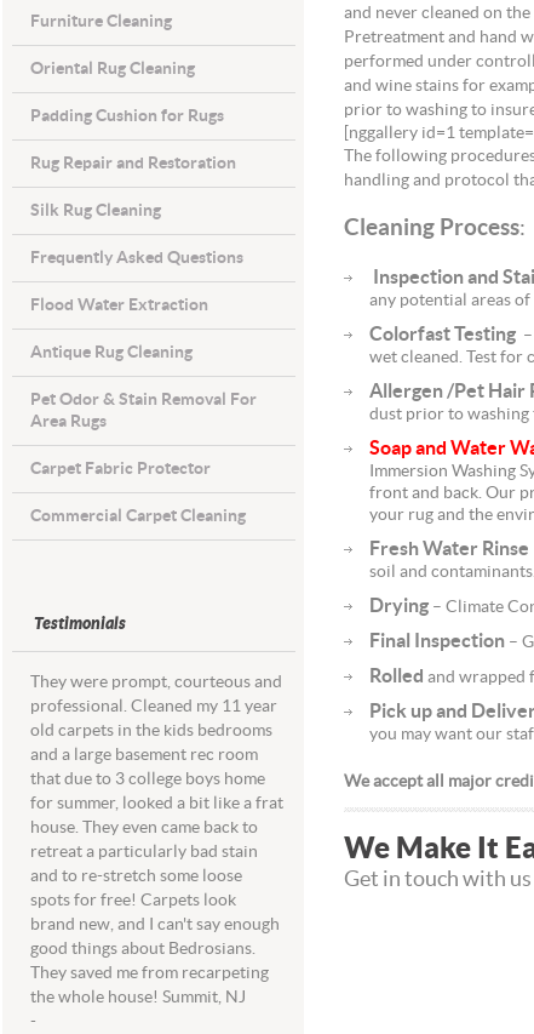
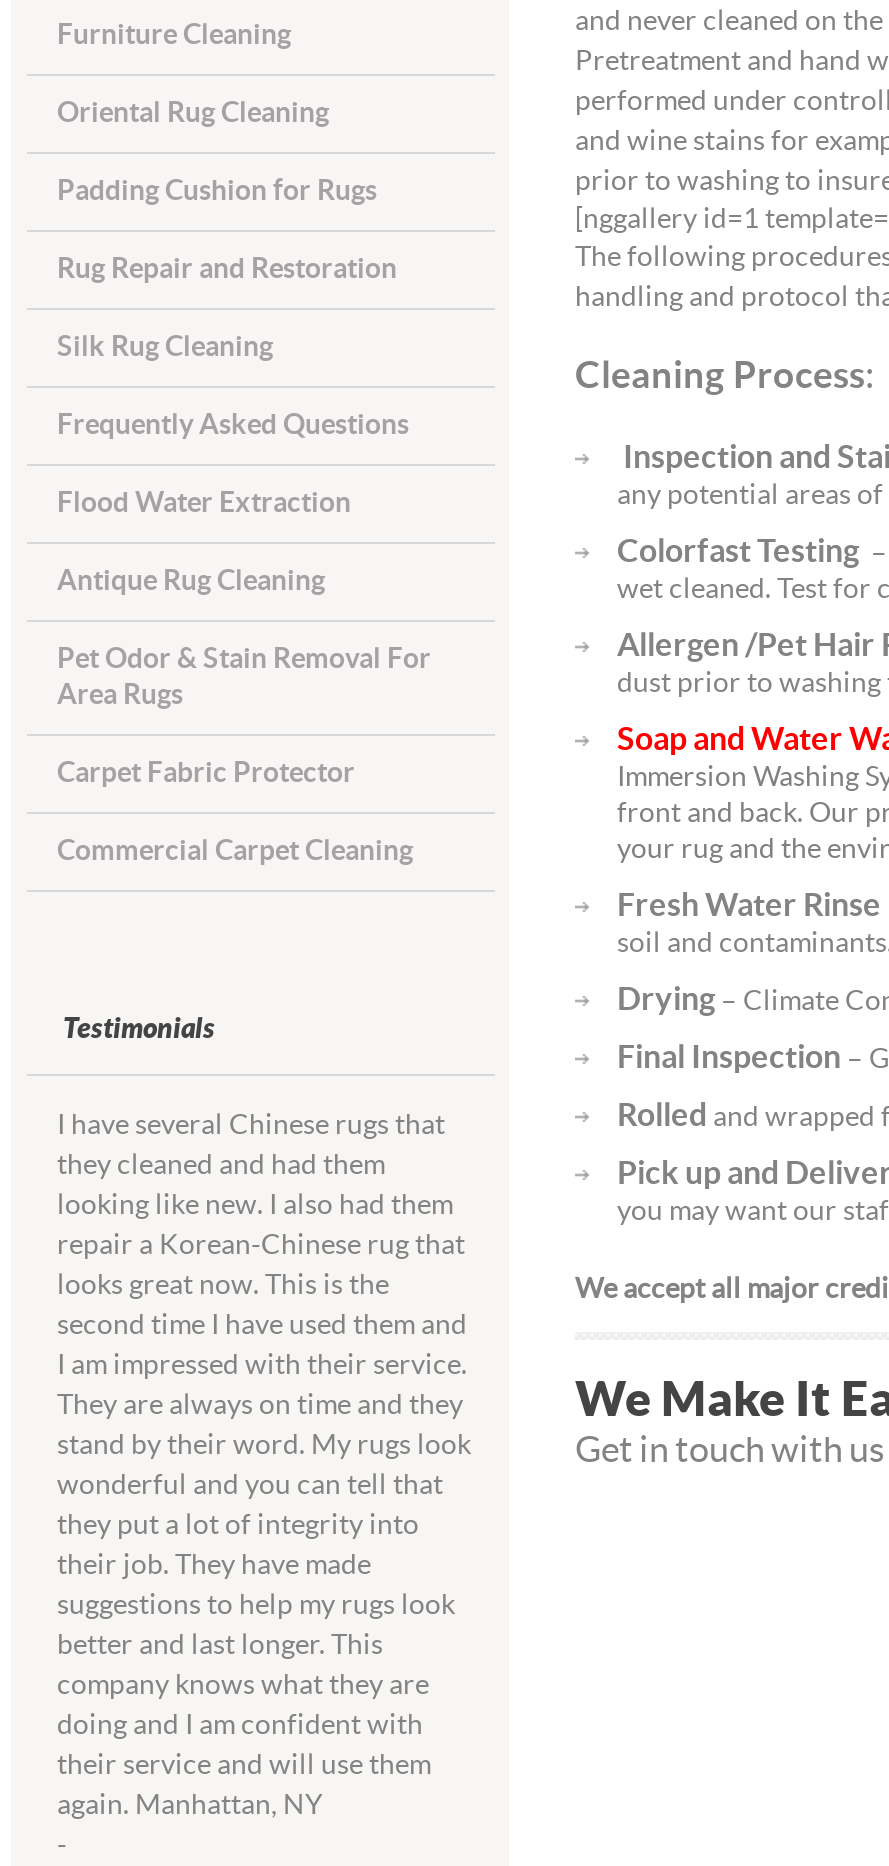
[30,674,283,1006] They were prompt, courteous and | professional. Cleaned my 11 year | old carpets in the kids bedrooms | and a large basement rec room | that due to 3 college boys home | for summer, looked a bit like a frat | house. They even came back to | retreat a particularly bad stain | and to re-stretch some loose | spots for free! Carpets look | brand new, and I can't say enough | good things about Bedrosians. | They saved me from recarpeting | the whole house! Summit, NJ -> [57,1112,471,1820] I have several Chinese rugs that | they cleaned and had them | looking like new. I also had them | repair a Korean-Chinese rug that | looks great now. This is the | second time I have used them and | I am impressed with their service. | They are always on time and they | stand by their word. My rugs look | wonderful and you can tell that | they put a lot of integrity into | their job. They have made | suggestions to help my rugs look | better and last longer. This | company knows what they are | doing and I am confident with | their service and will use them | again. Manhattan, NY

